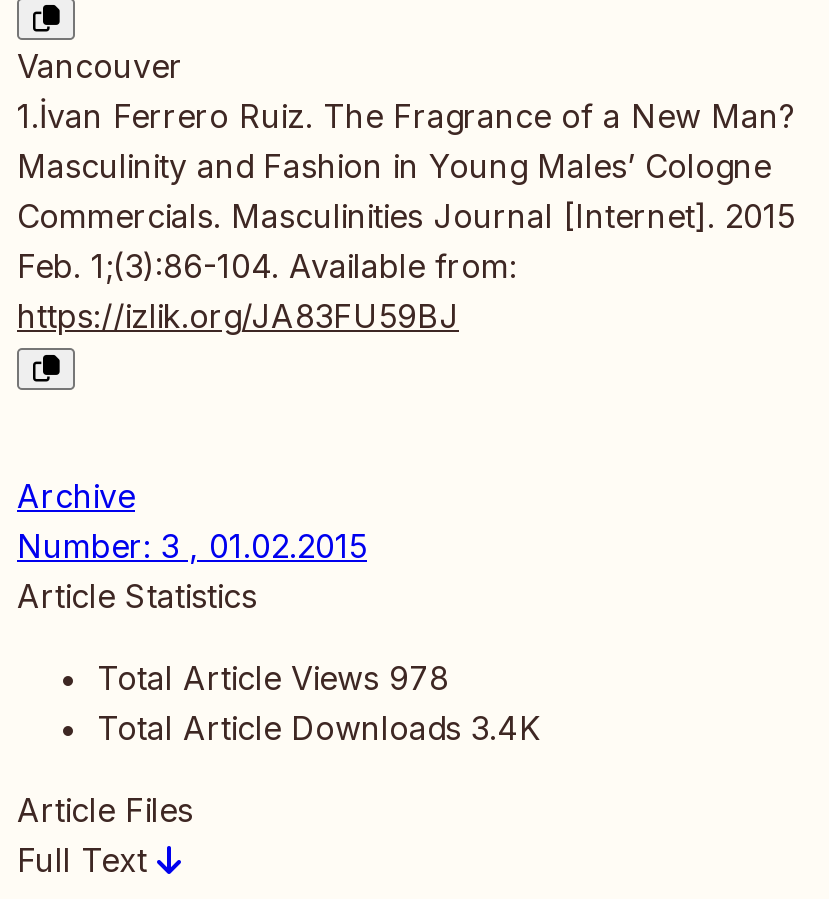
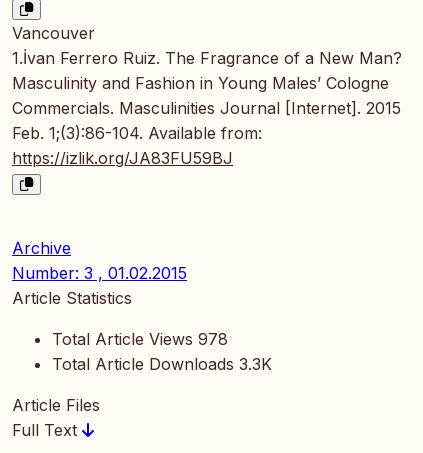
[97,708,541,748] Total Article Downloads 3.4K -> [52,354,272,374] Total Article Downloads 3.3K

